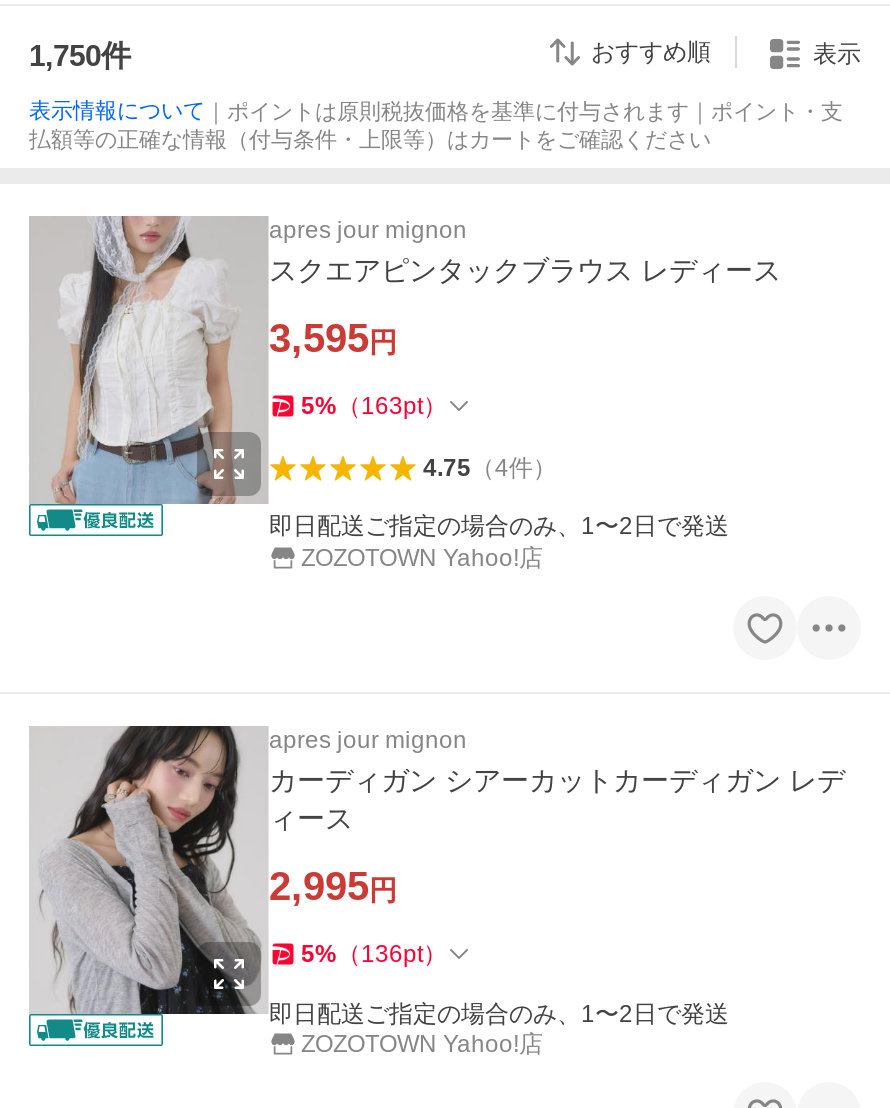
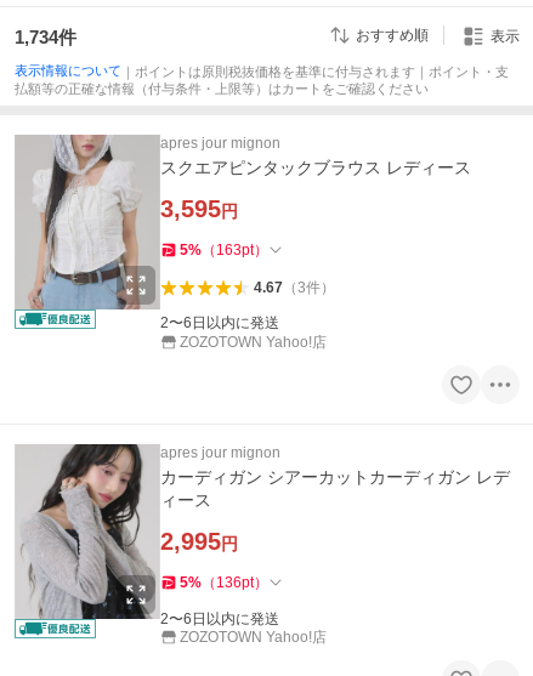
[29,37,131,71] 1,750件 -> [15,26,76,47] 1,734件
[423,454,557,482] 4.75（4件） -> [254,279,335,296] 4.67（3件）
[269,512,729,540] 即日配送ご指定の場合のみ、1〜2日で発送 -> [160,315,279,332] 2〜6日以内に発送
[269,999,729,1027] 即日配送ご指定の場合のみ、1〜2日で発送 -> [160,610,279,627] 2〜6日以内に発送

